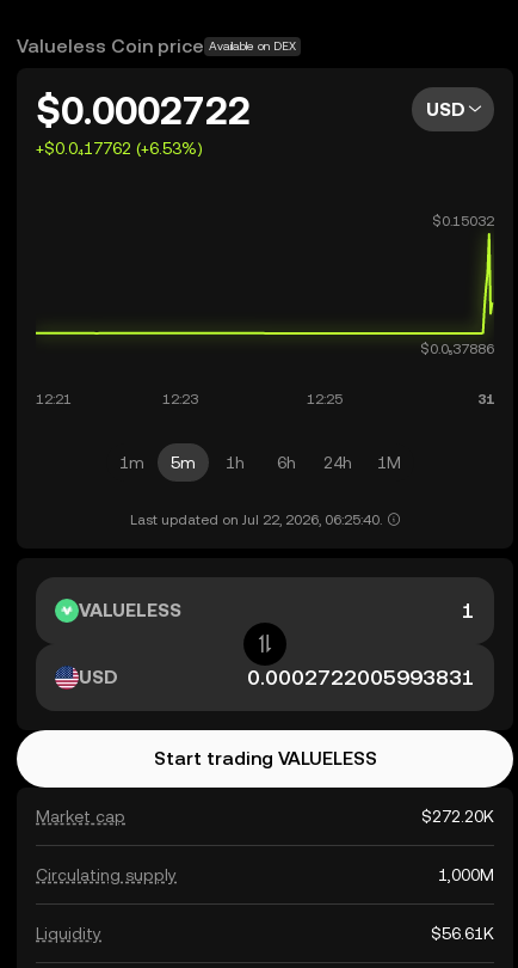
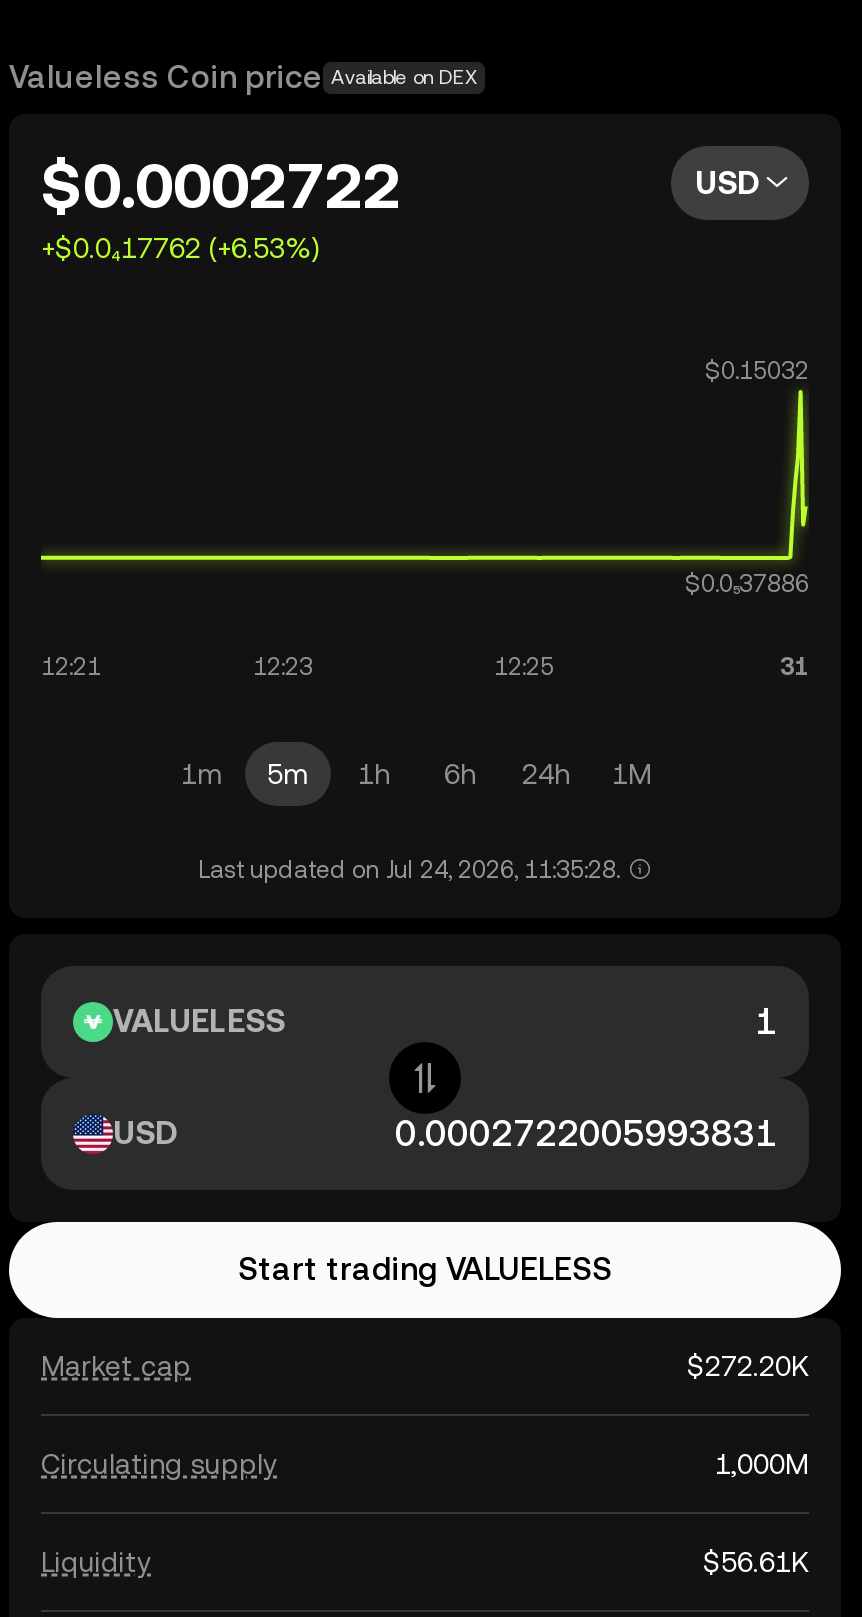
[129,511,381,528] Last updated on Jul 22, 2026, 06:25:40. -> [198,856,620,884] Last updated on Jul 24, 2026, 11:35:28.

